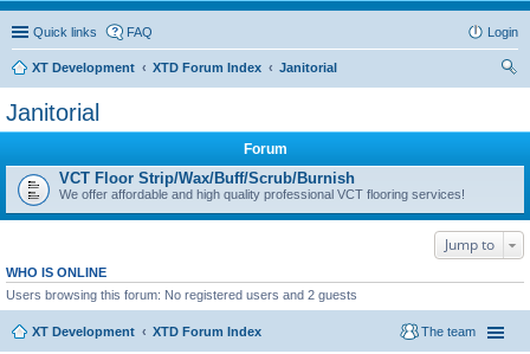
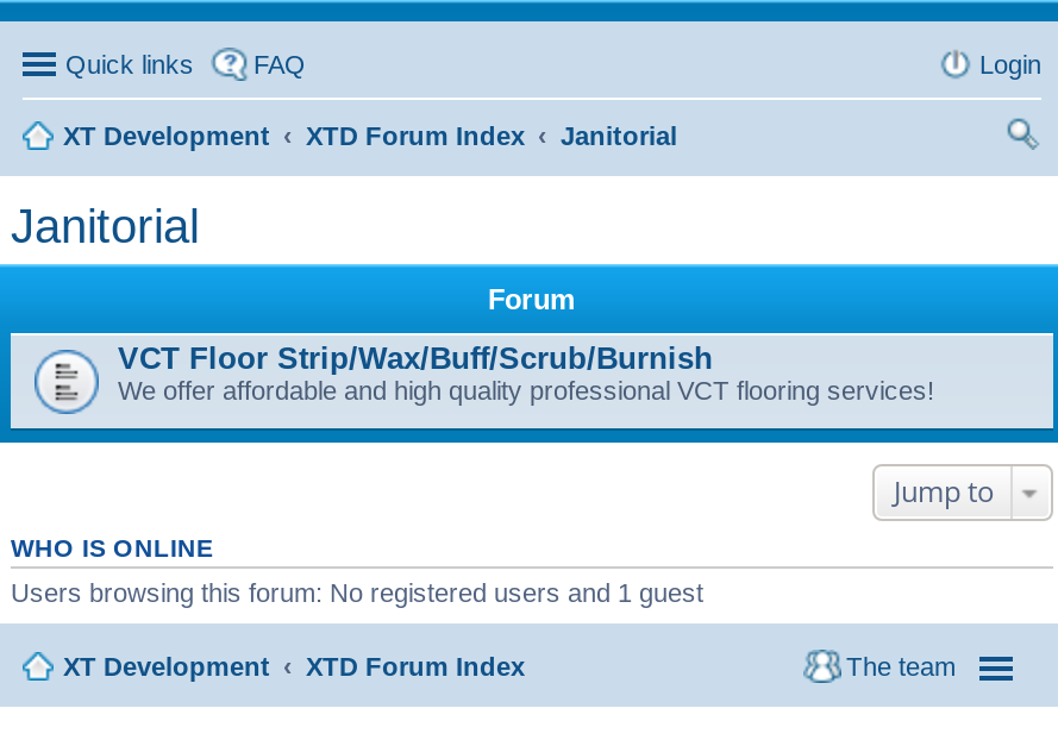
[6,288,357,302] Users browsing this forum: No registered users and 2 guests -> [11,578,703,607] Users browsing this forum: No registered users and 1 guest

